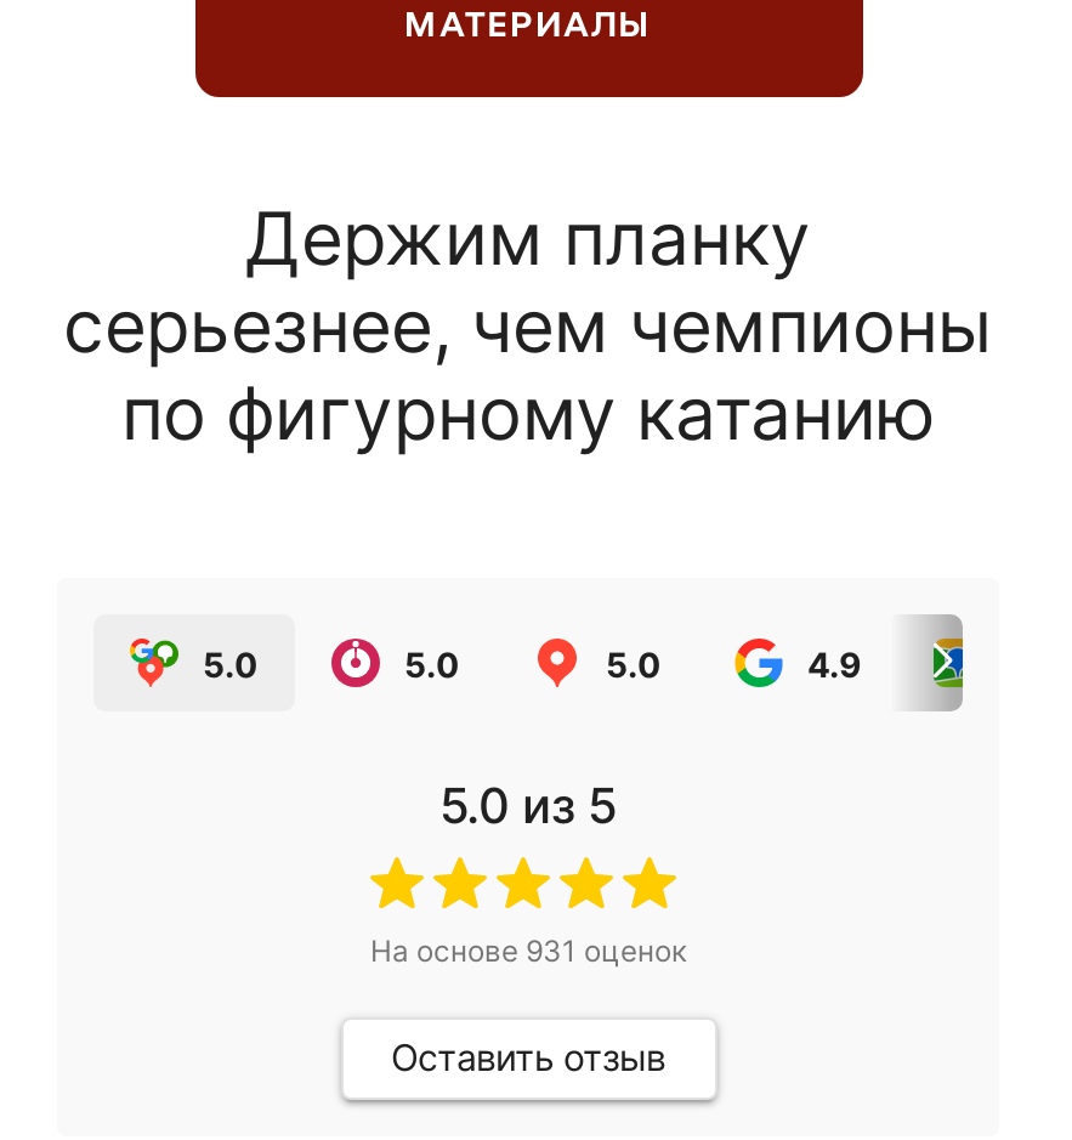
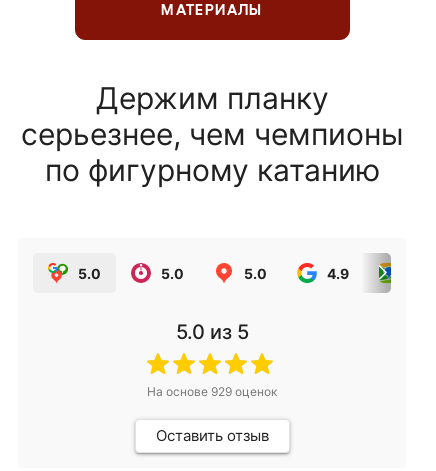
[370,932,686,969] На основе 931 оценок -> [147,384,277,399] На основе 929 оценок

